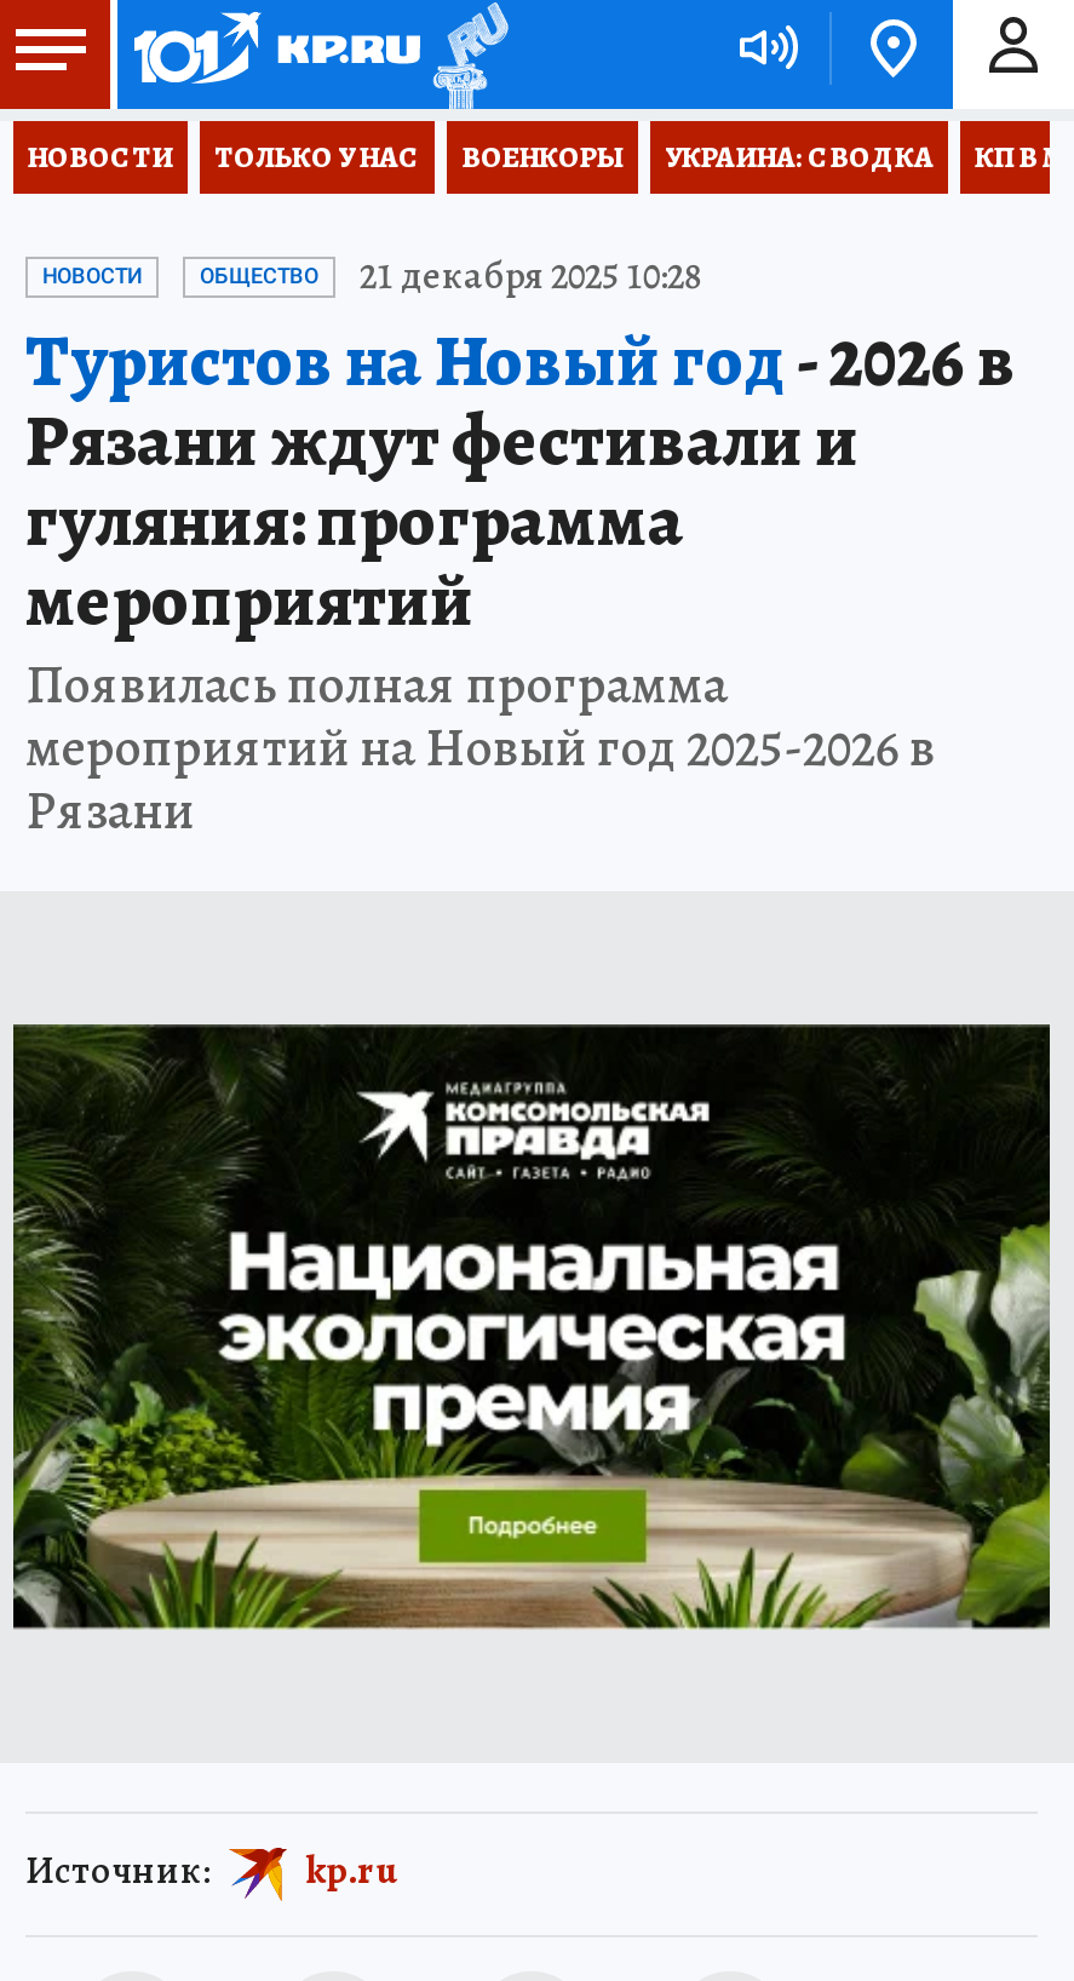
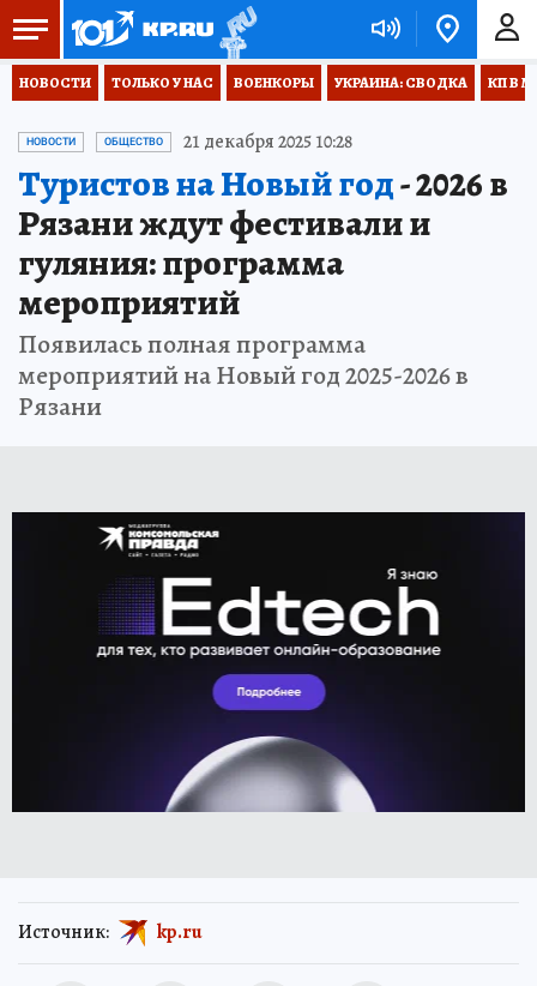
[11,1024,1052,1632] [image] -> [11,512,526,813] [image]

